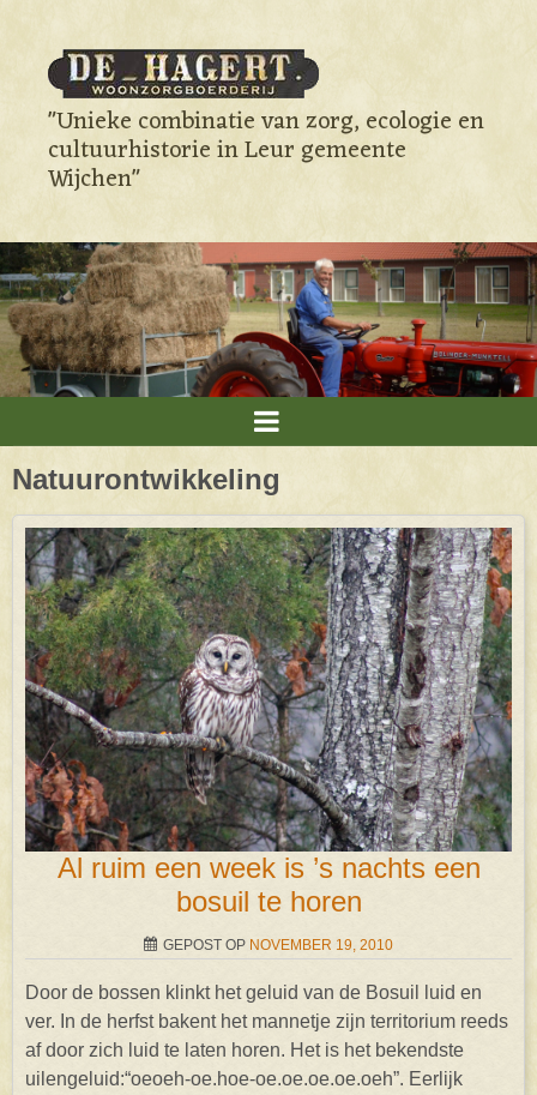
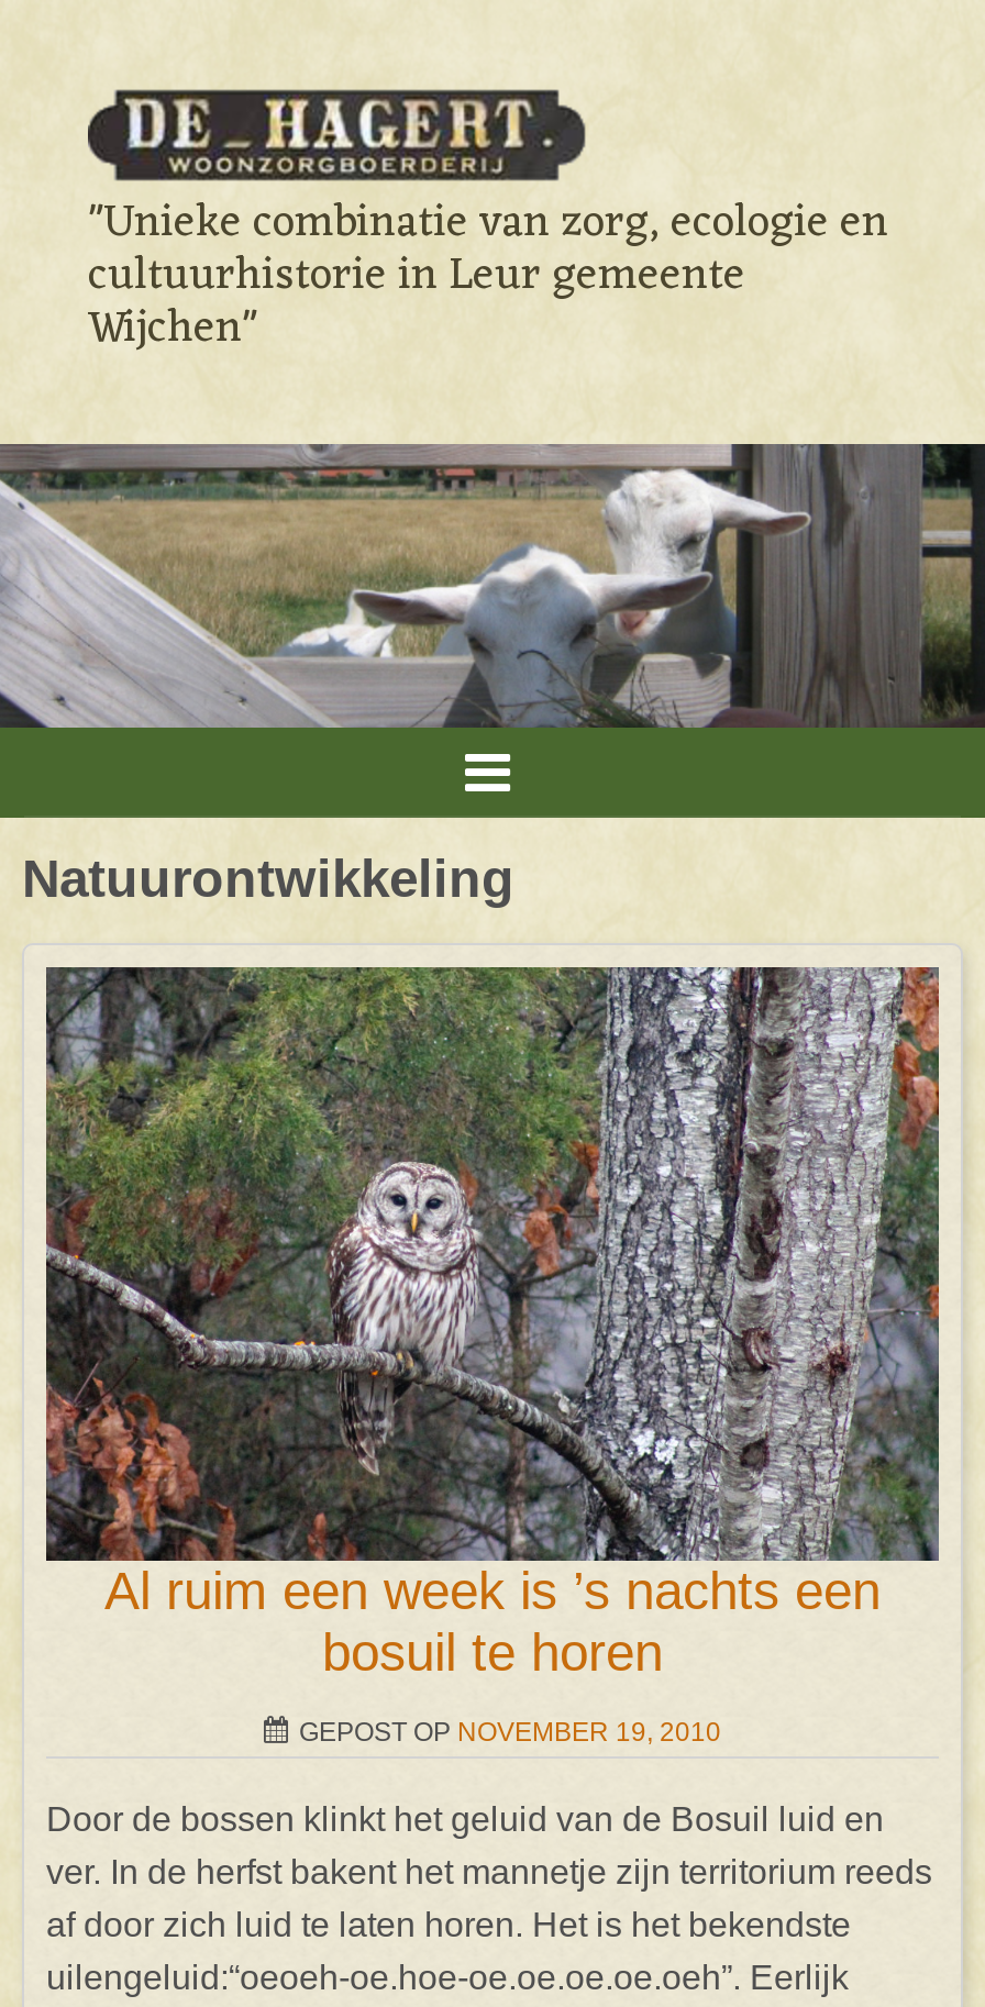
[4,241,533,398] [image] -> [7,442,978,730] [image]

